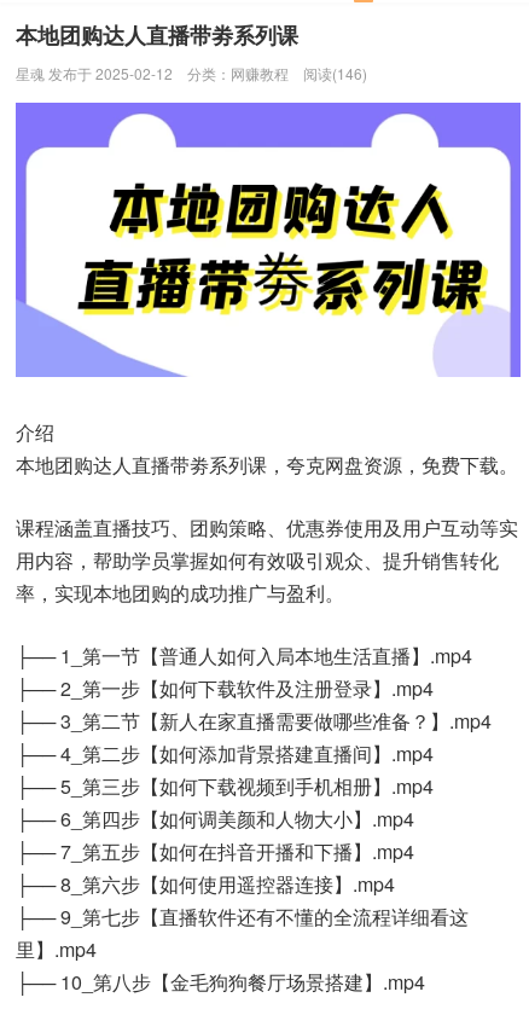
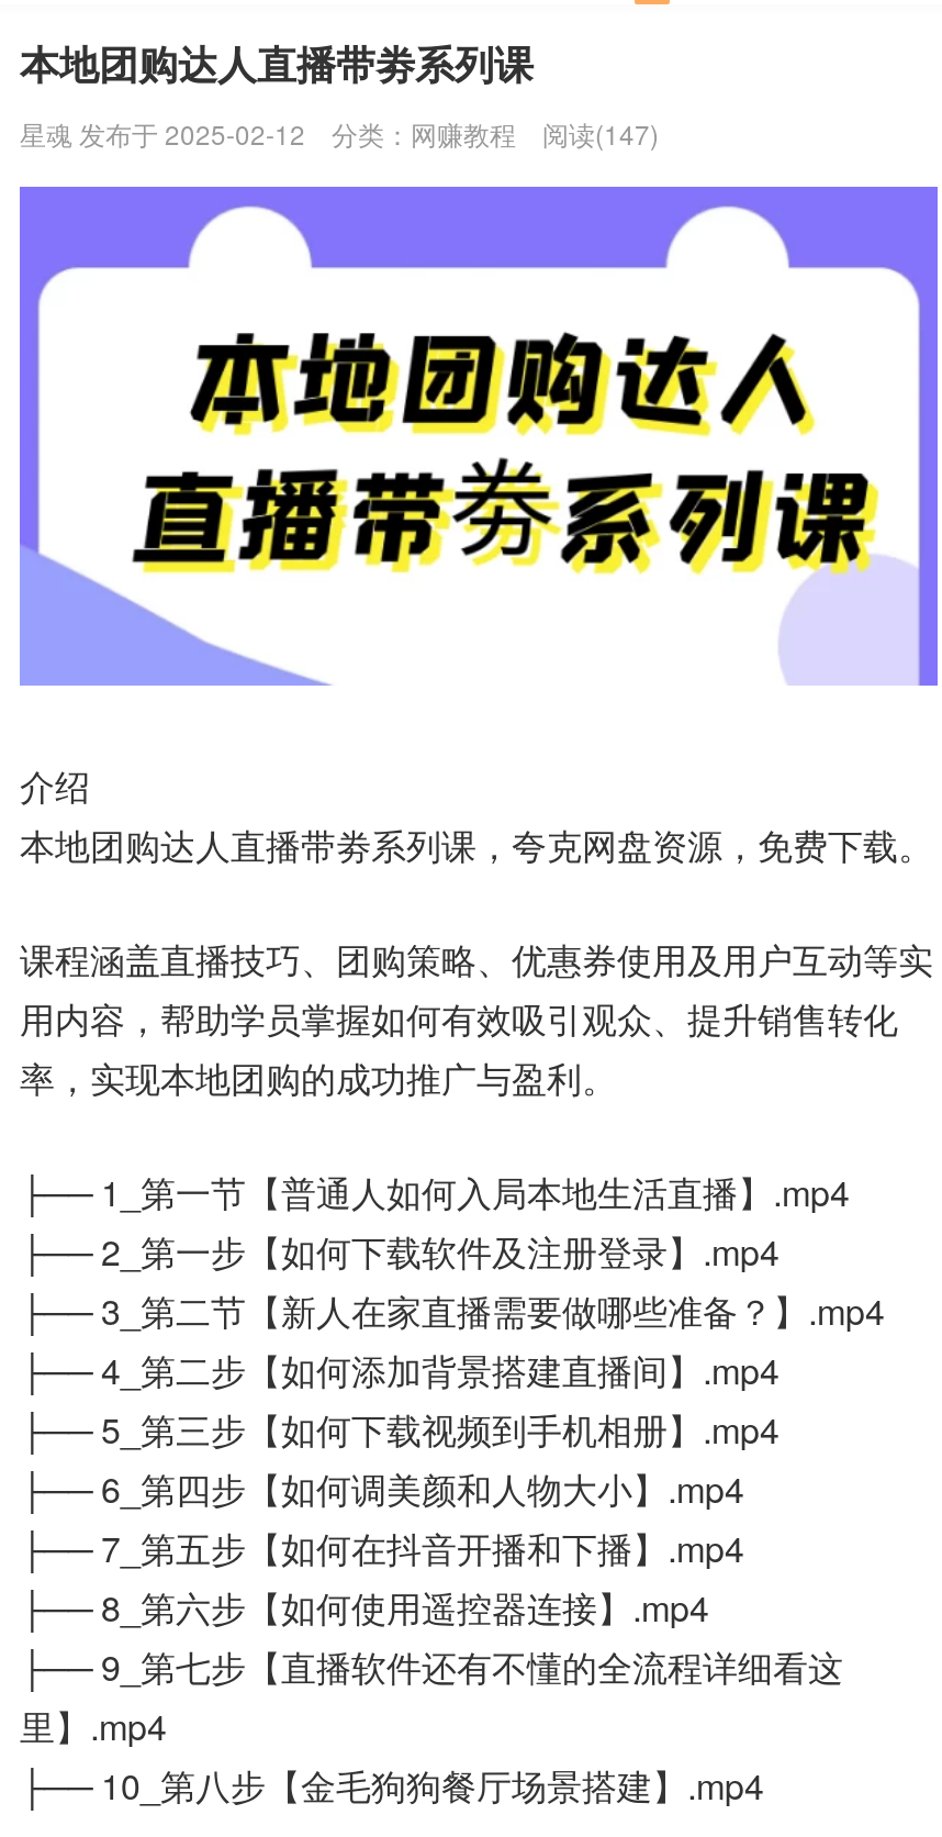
[16,63,367,83] 星魂 发布于 2025-02-12 分类：网赚教程 阅读(146) -> [20,114,659,152] 星魂 发布于 2025-02-12 分类：网赚教程 阅读(147)

